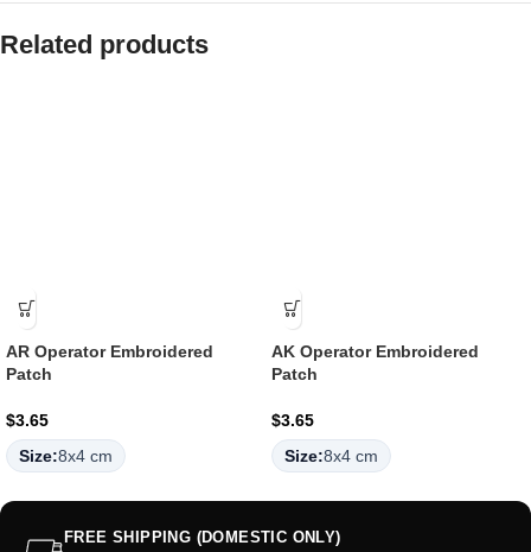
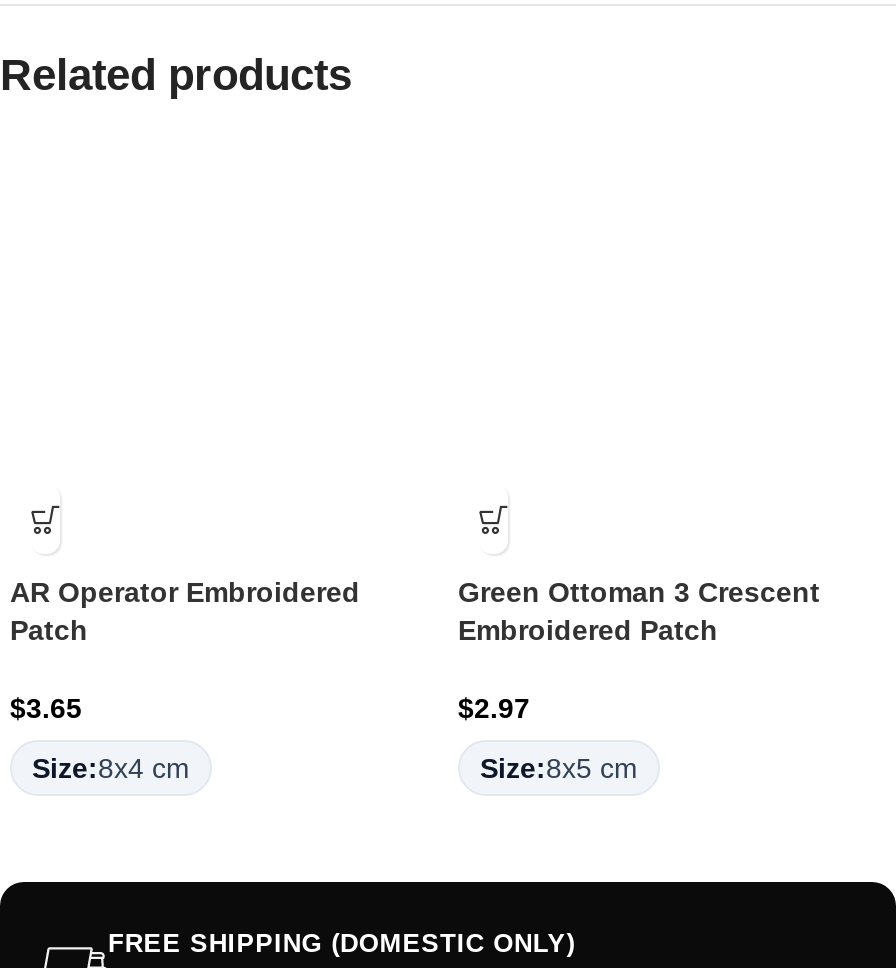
[271,342,479,383] AK Operator Embroidered | Patch -> [458,576,820,646] Green Ottoman 3 Crescent | Embroidered Patch
[271,411,314,430] $3.65 -> [458,692,530,724] $2.97
[284,446,378,465] Size:8x4 cm -> [480,752,638,784] Size:8x5 cm

